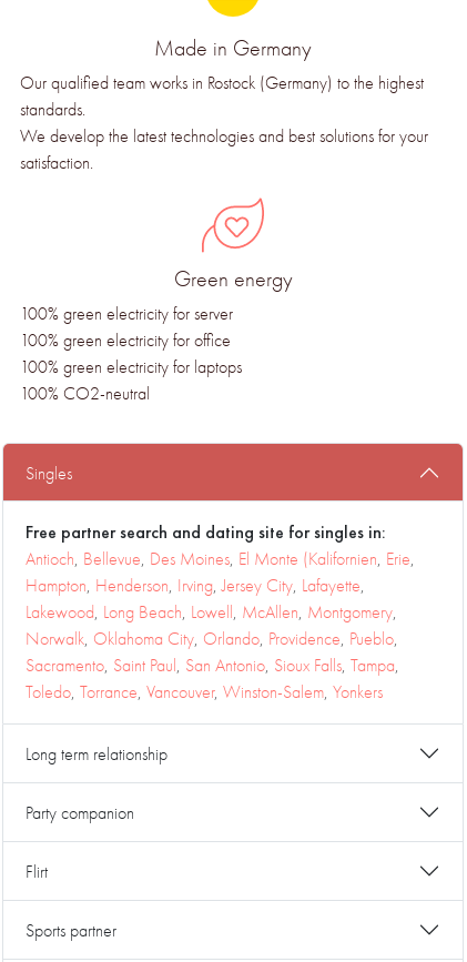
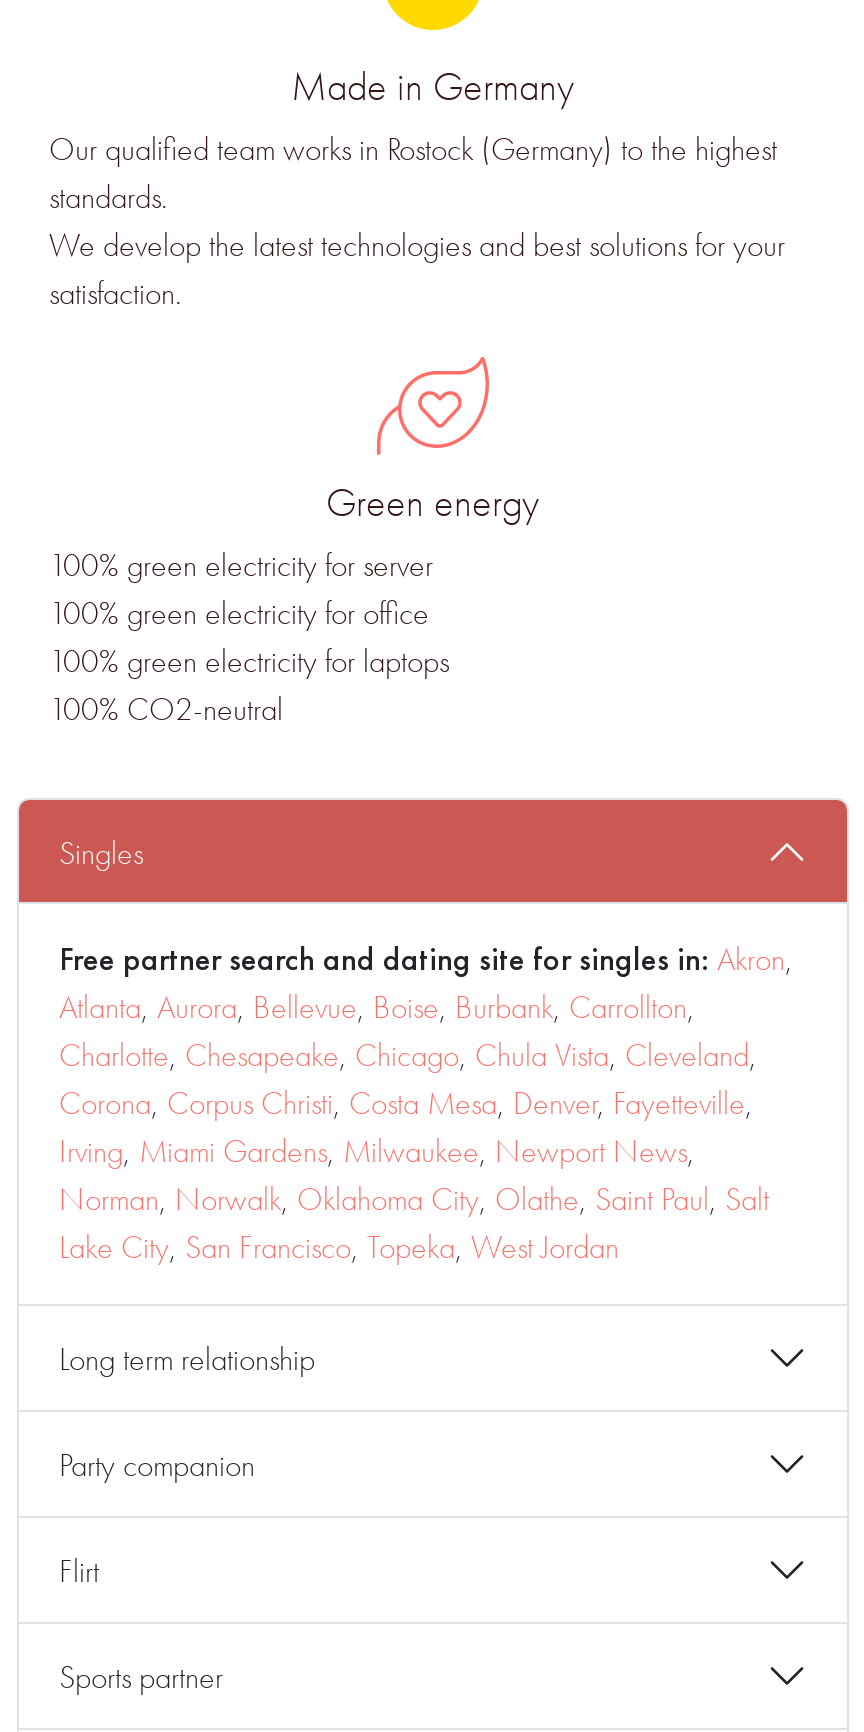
[26,520,415,703] Free partner search and dating site for singles in: | Antioch, Bellevue, Des Moines, El Monte (Kalifornien, Erie, | Hampton, Henderson, Irving, Jersey City, Lafayette, | Lakewood, Long Beach, Lowell, McAllen, Montgomery, | Norwalk, Oklahoma City, Orlando, Providence, Pueblo, | Sacramento, Saint Paul, San Antonio, Sioux Falls, Tampa, | Toledo, Torrance, Vancouver, Winston-Salem, Yonkers -> [59,938,793,1268] Free partner search and dating site for singles in: Akron, | Atlanta, Aurora, Bellevue, Boise, Burbank, Carrollton, | Charlotte, Chesapeake, Chicago, Chula Vista, Cleveland, | Corona, Corpus Christi, Costa Mesa, Denver, Fayetteville, | Irving, Miami Gardens, Milwaukee, Newport News, | Norman, Norwalk, Oklahoma City, Olathe, Saint Paul, Salt | Lake City, San Francisco, Topeka, West Jordan

